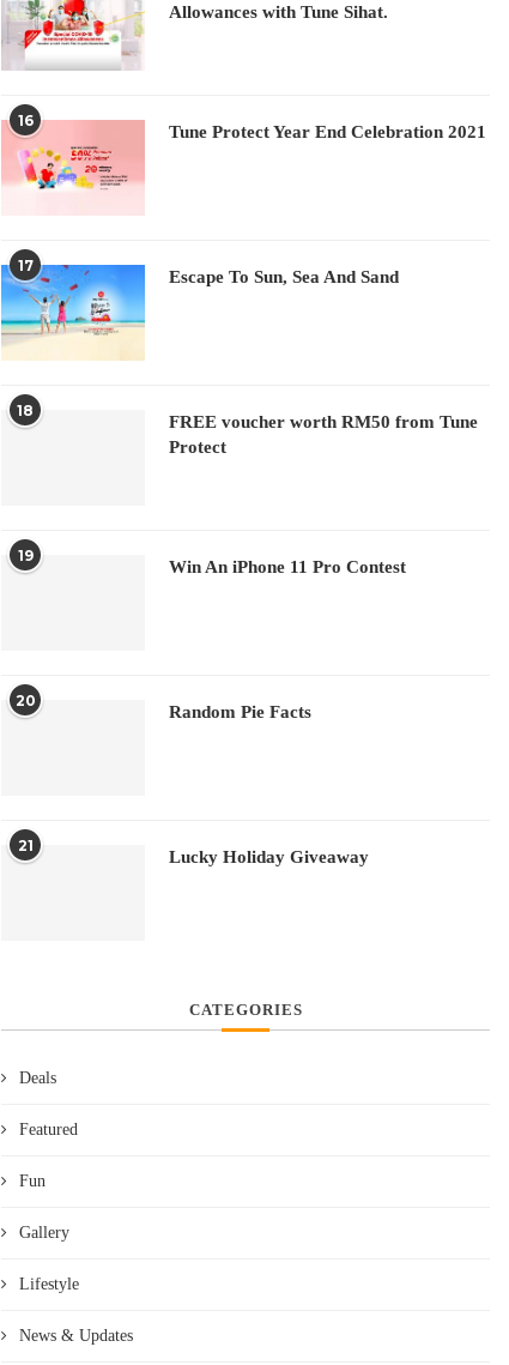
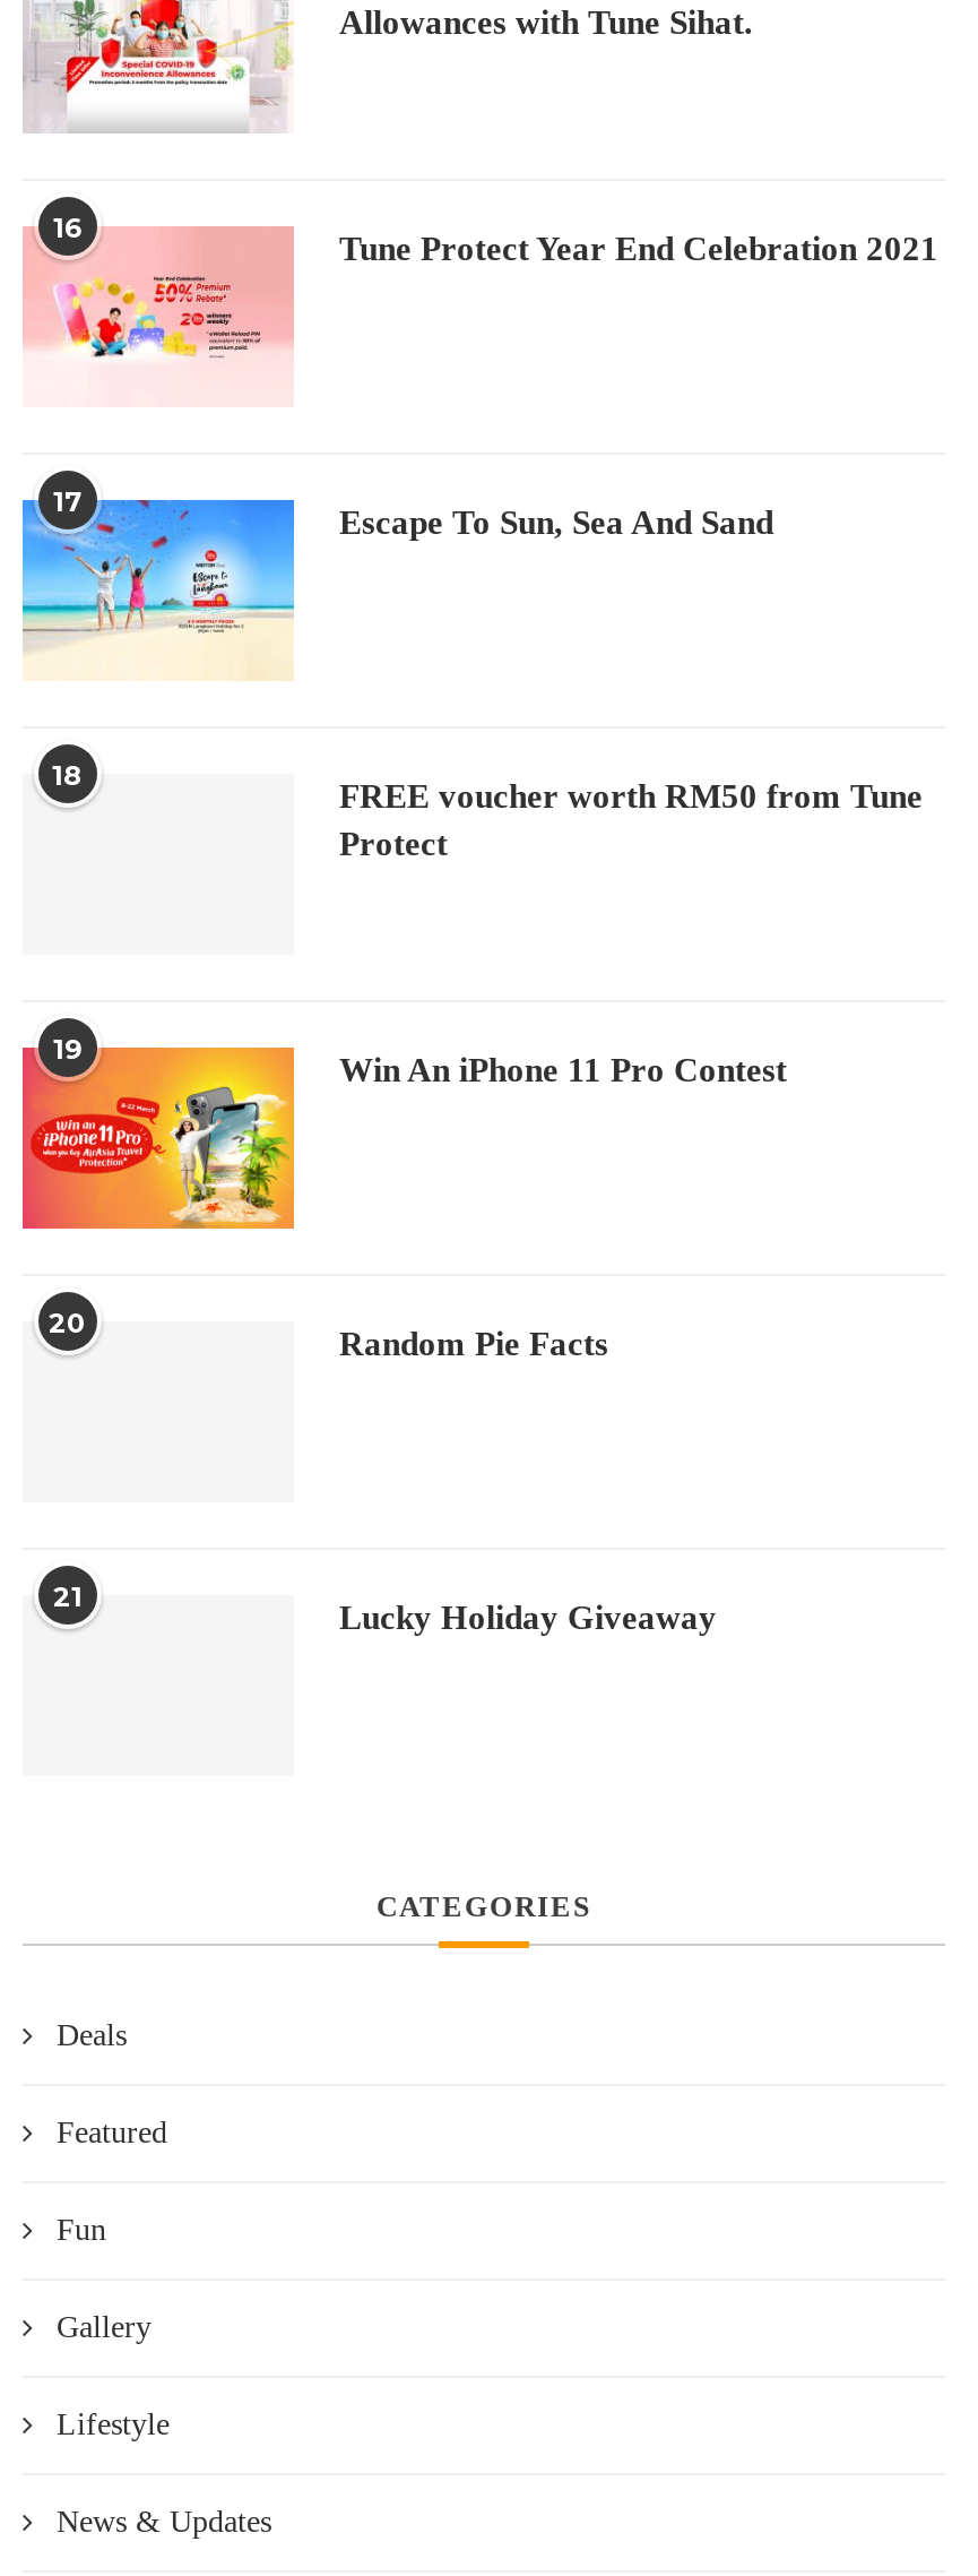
none -> [20,1045,296,1231] [image]

